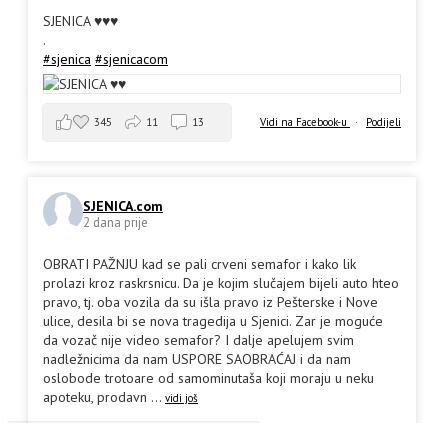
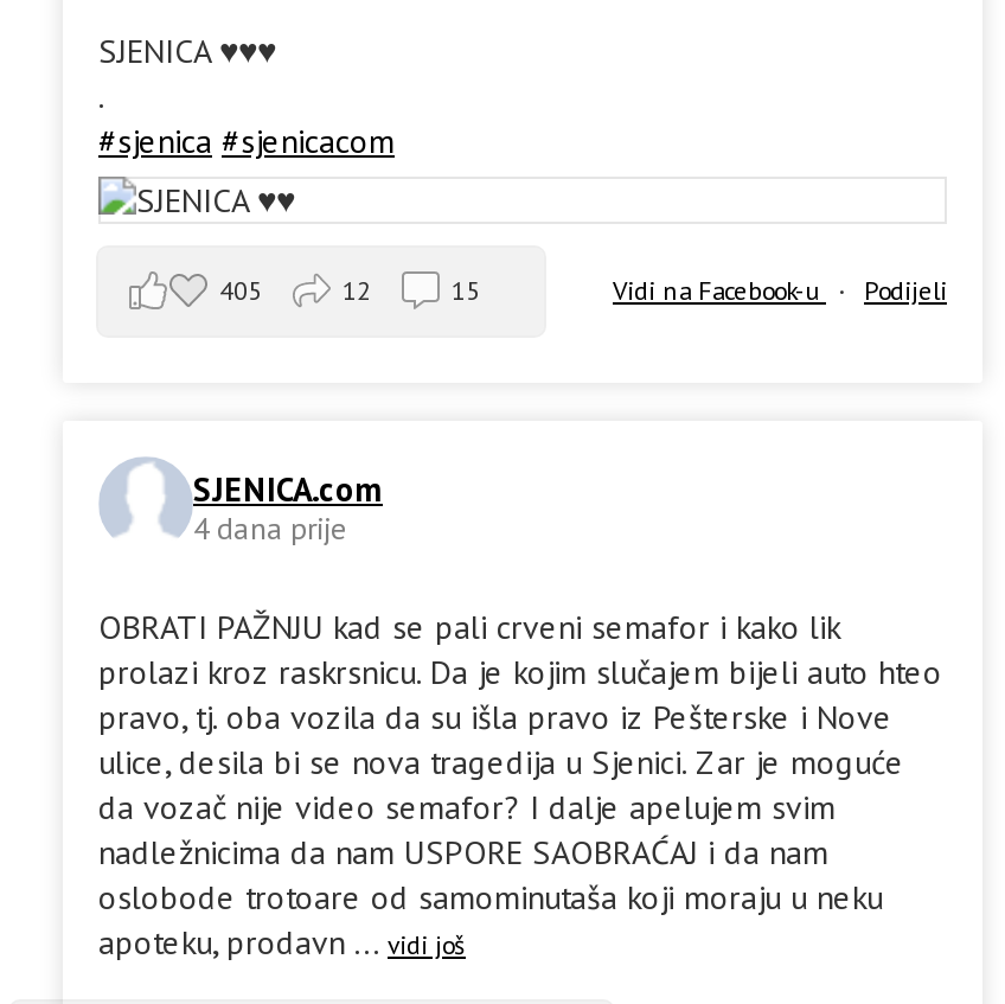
[94,115,112,129] 345 -> [219,274,262,307] 405
[146,115,158,129] 11 -> [343,274,371,307] 12
[192,115,204,129] 13 -> [452,274,480,307] 15
[83,213,148,230] 2 dana prije -> [193,507,347,548] 4 dana prije

